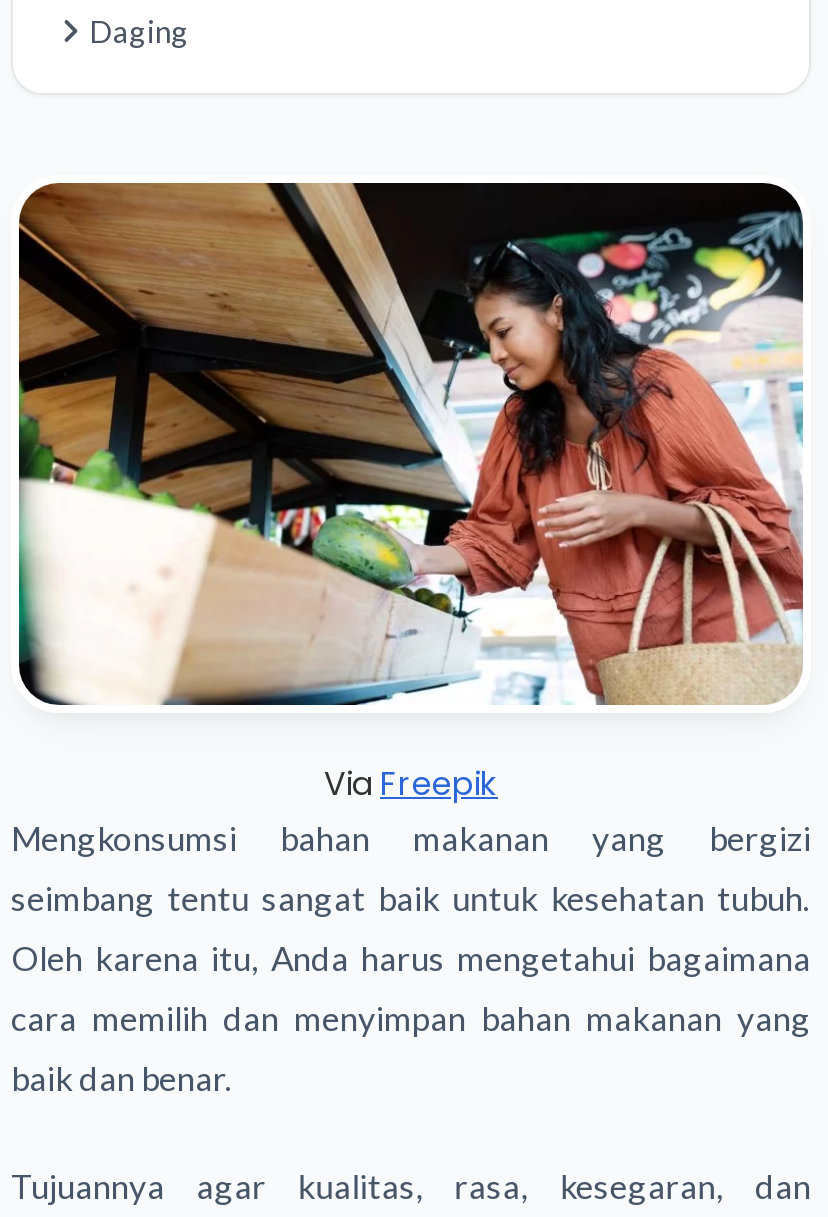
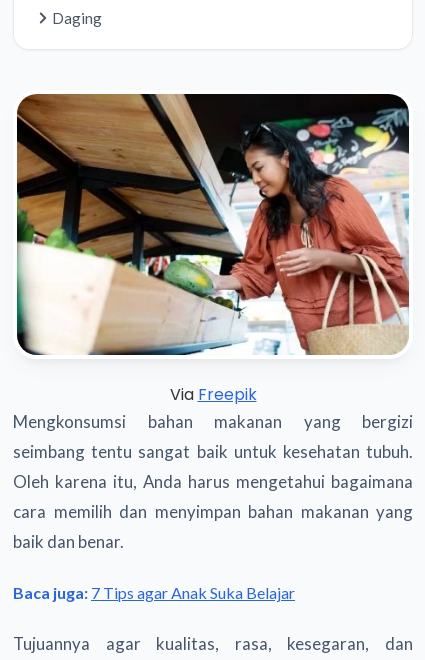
none -> [13,583,295,602] Baca juga: 7 Tips agar Anak Suka Belajar

